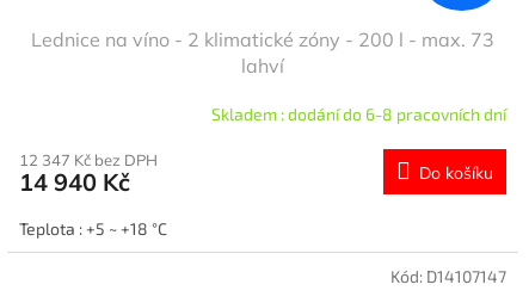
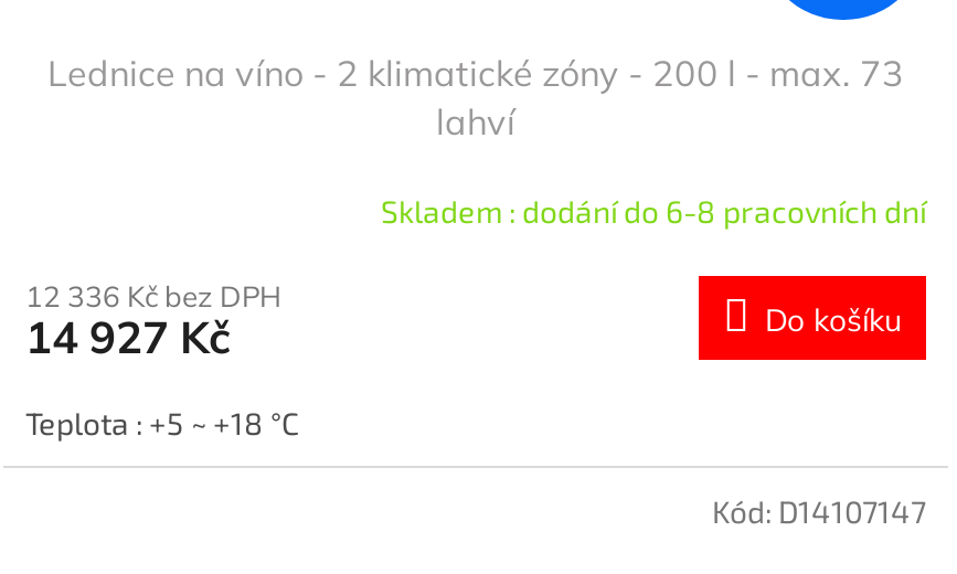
[19,150,158,169] 12 347 Kč bez DPH -> [25,277,281,313] 12 336 Kč bez DPH
[19,167,130,196] 14 940 Kč -> [25,308,231,363] 14 927 Kč

